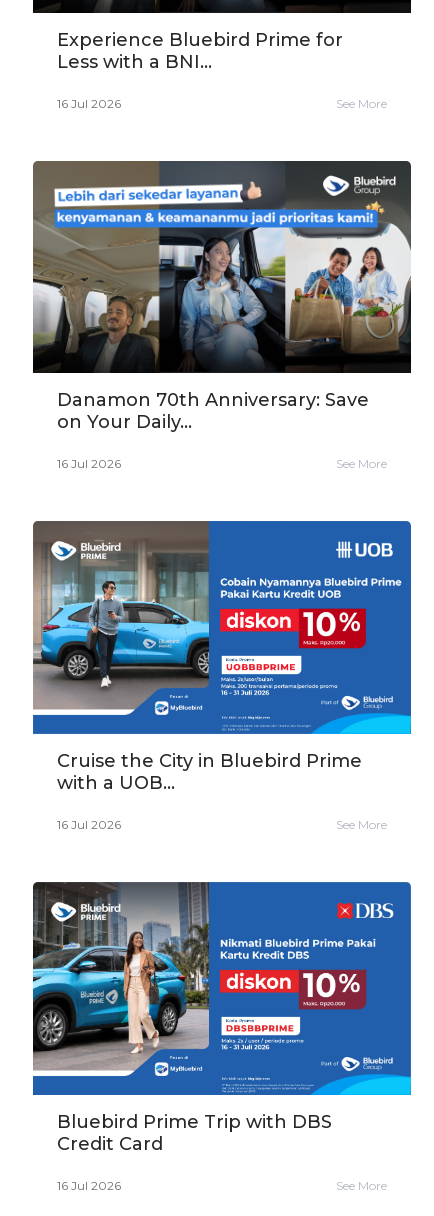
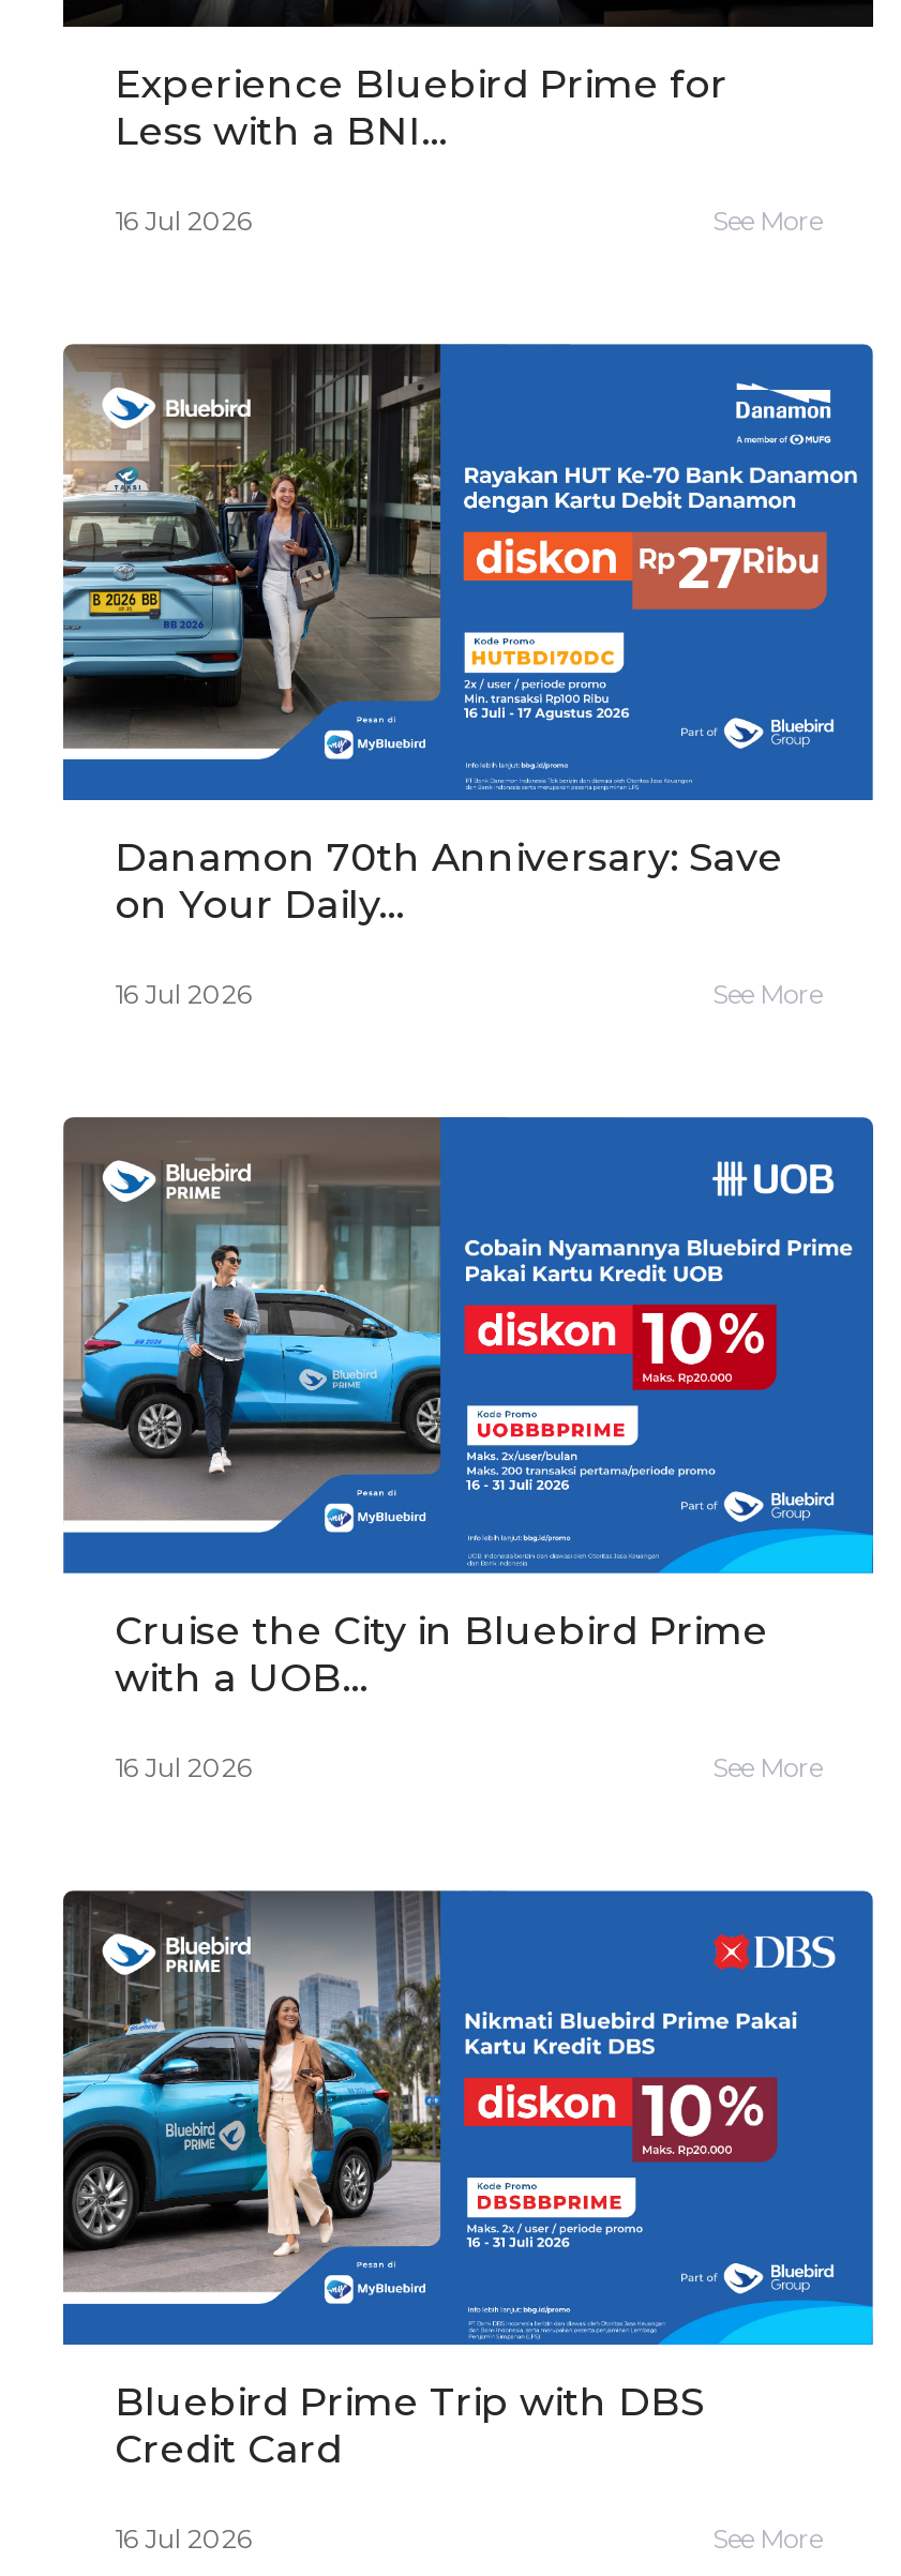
[32,160,412,374] [image] -> [61,343,875,803] [image]

